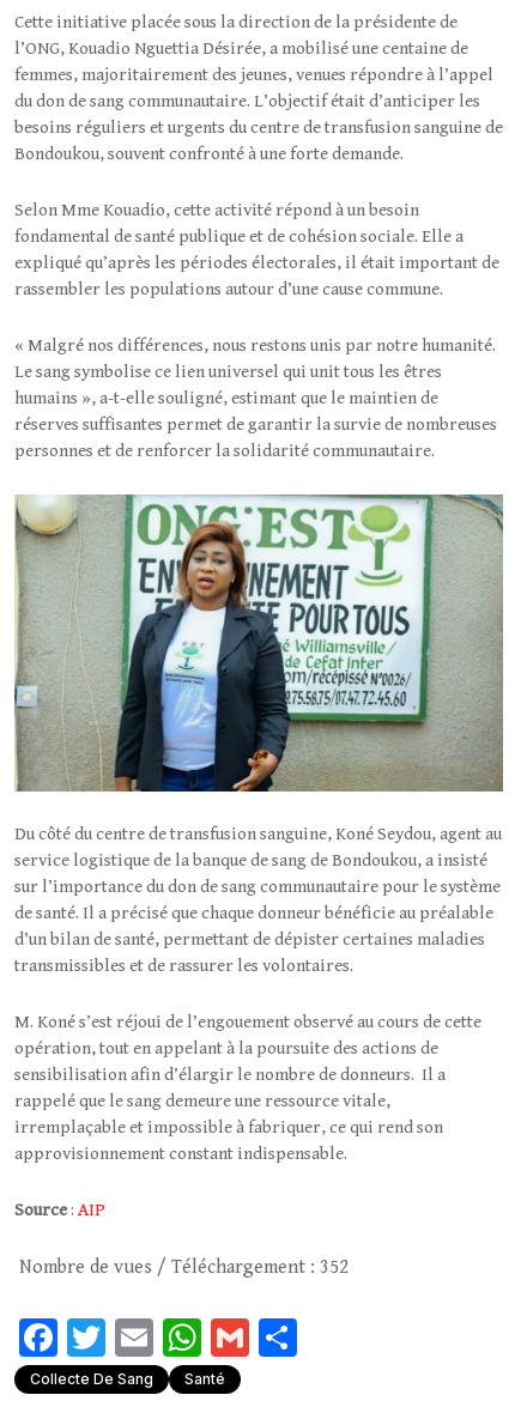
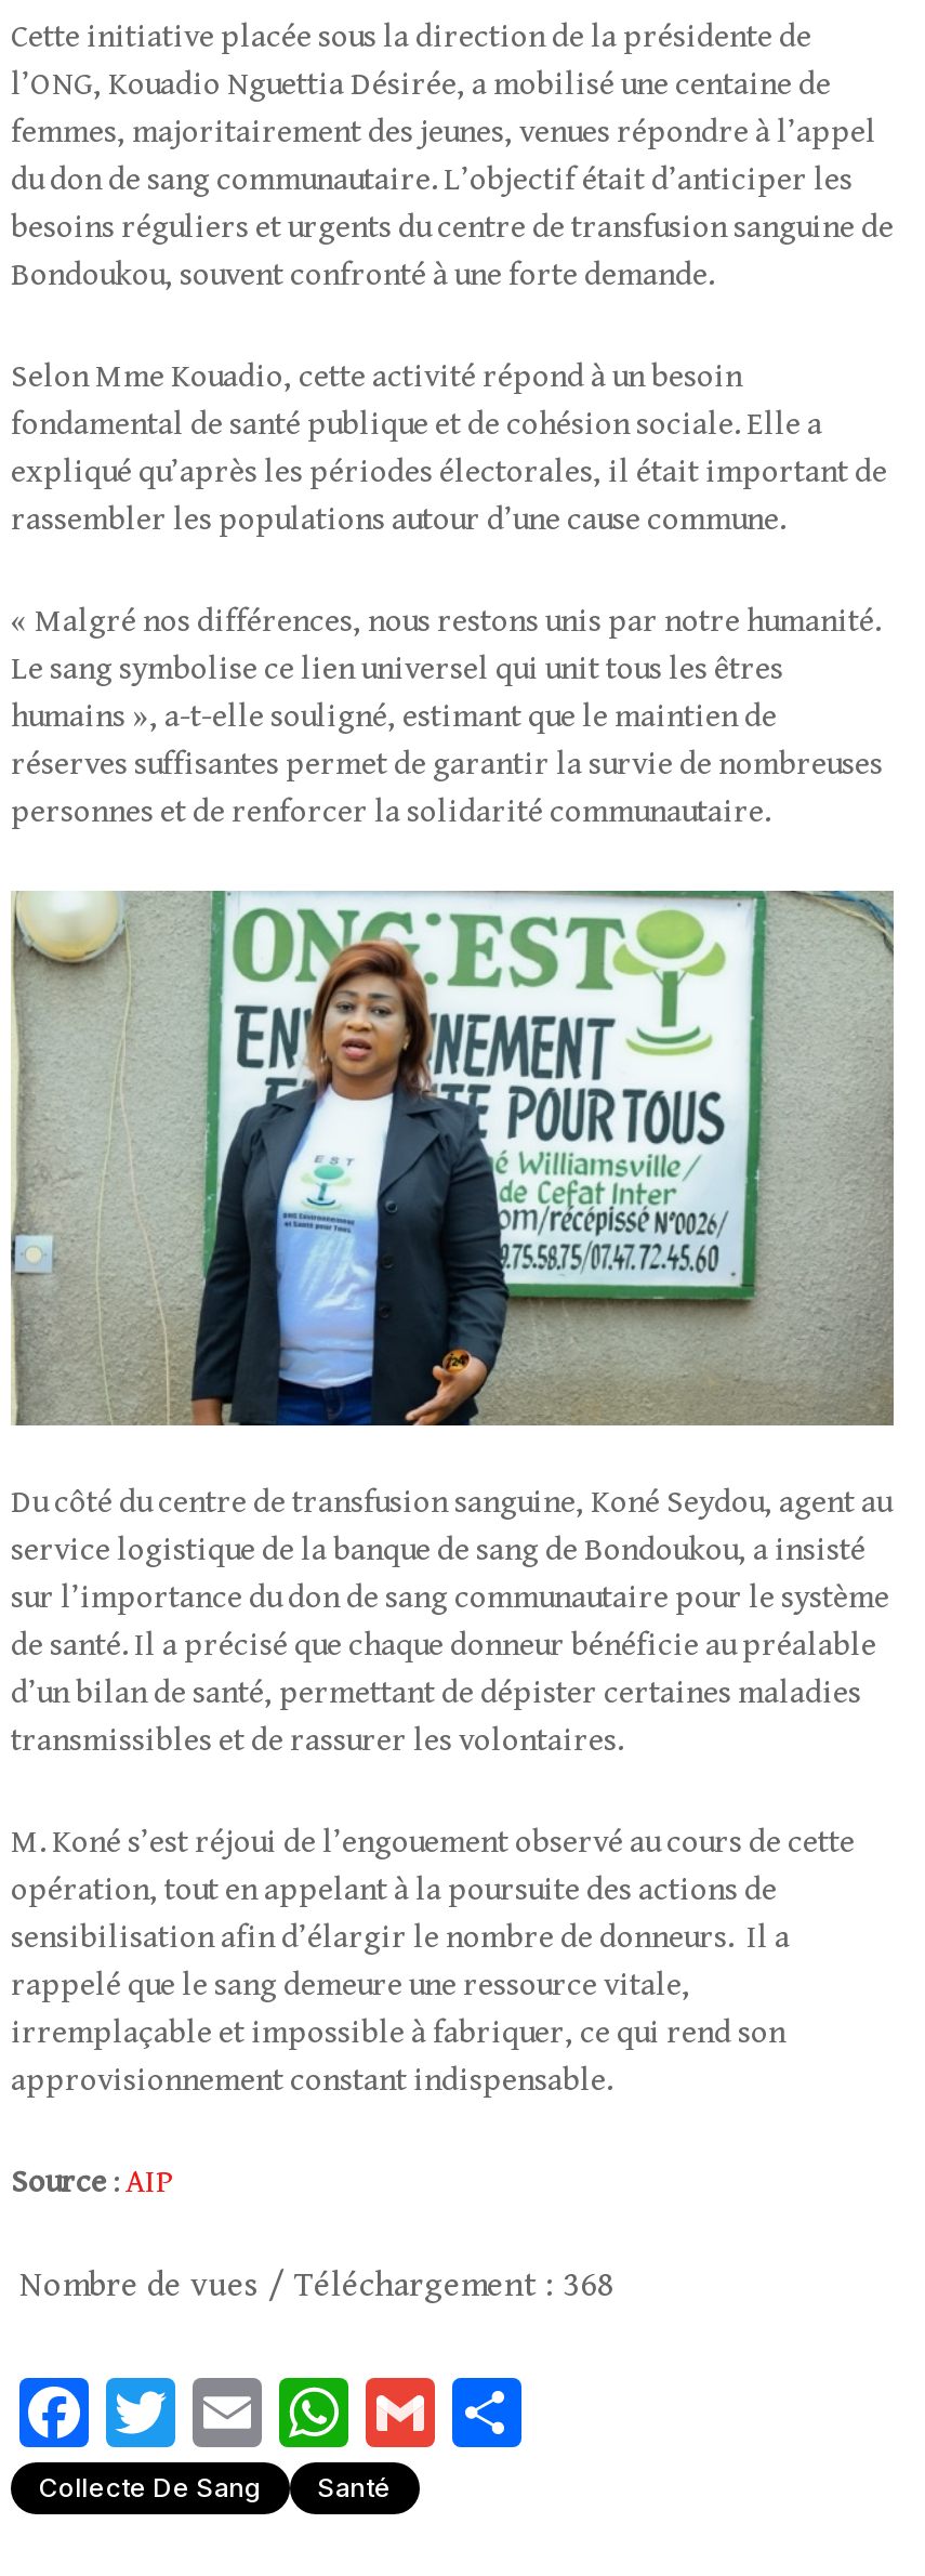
[19,1256,349,1278] Nombre de vues / Téléchargement : 352 -> [19,2266,615,2307] Nombre de vues / Téléchargement : 368

